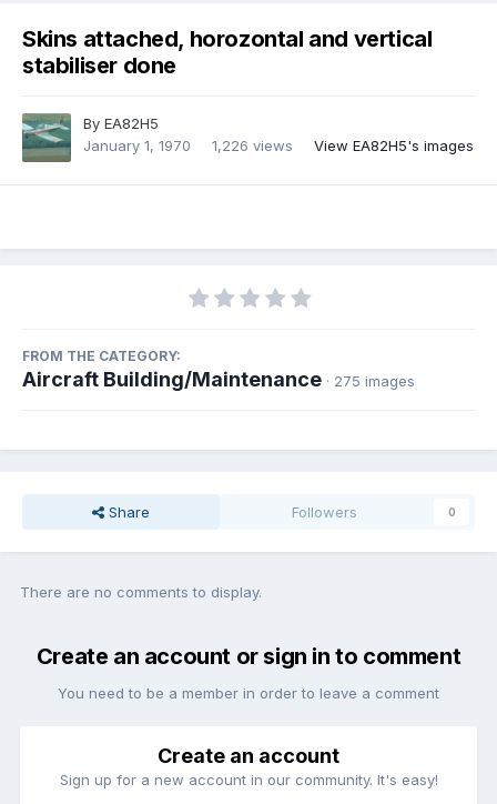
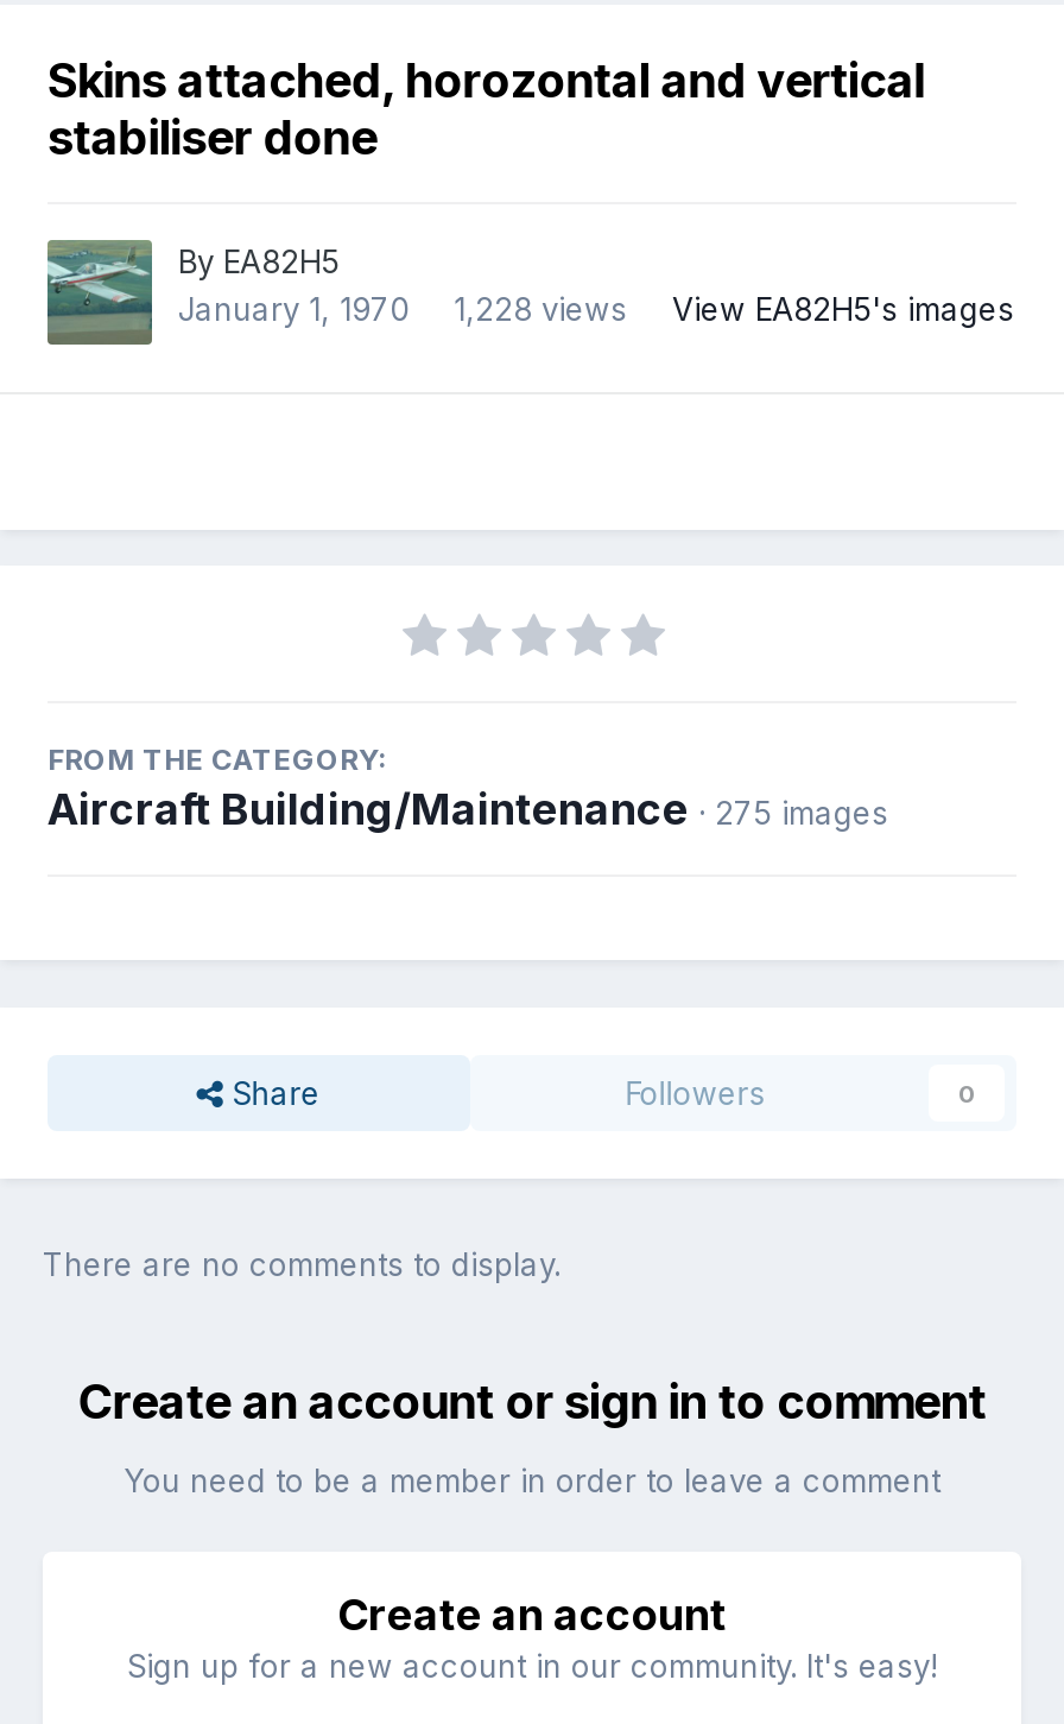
[83,137,474,155] January 1, 1970 1,226 views View EA82H5's images -> [178,290,1014,328] January 1, 1970 1,228 views View EA82H5's images

